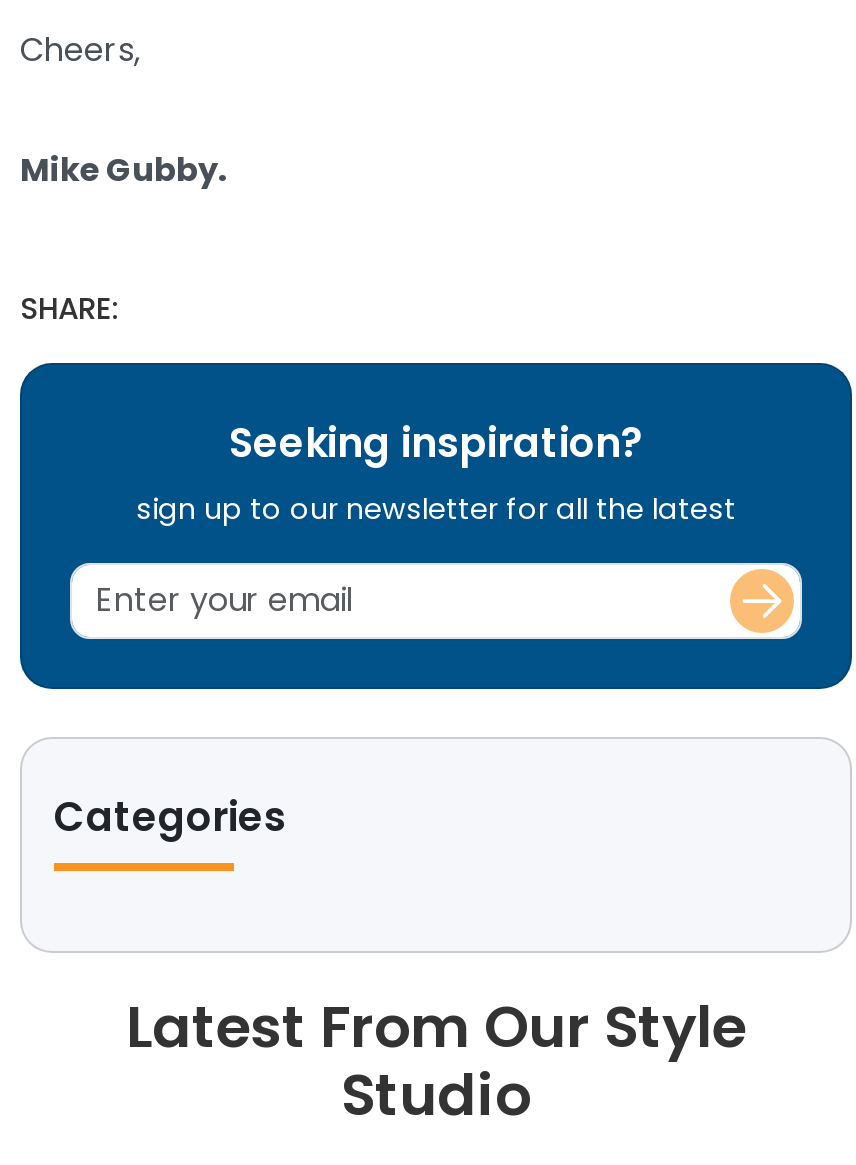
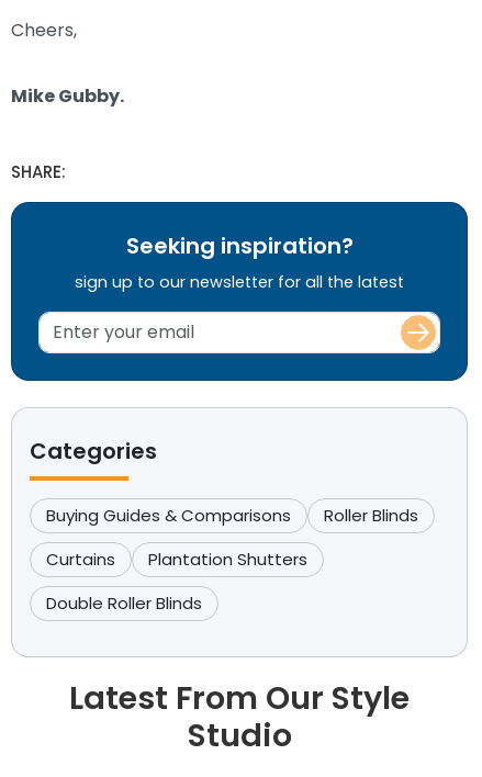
none -> [46,503,418,614] Buying Guides & Comparisons | Roller Blinds | Curtains | Plantation Shutters | Double Roller Blinds

